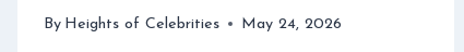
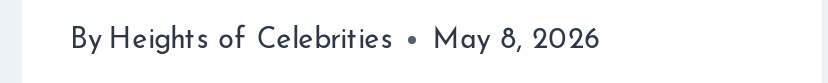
[44,16,342,32] By Heights of Celebrities May 24, 2026 -> [70,25,600,55] By Heights of Celebrities May 8, 2026

